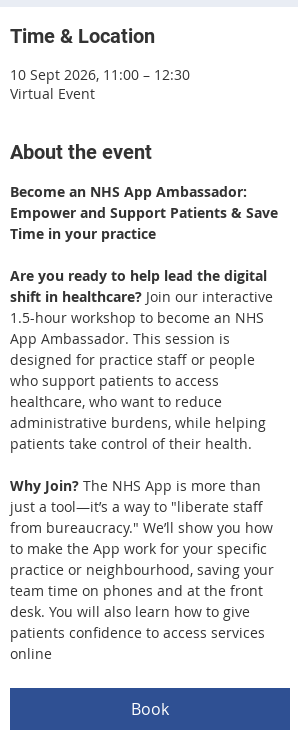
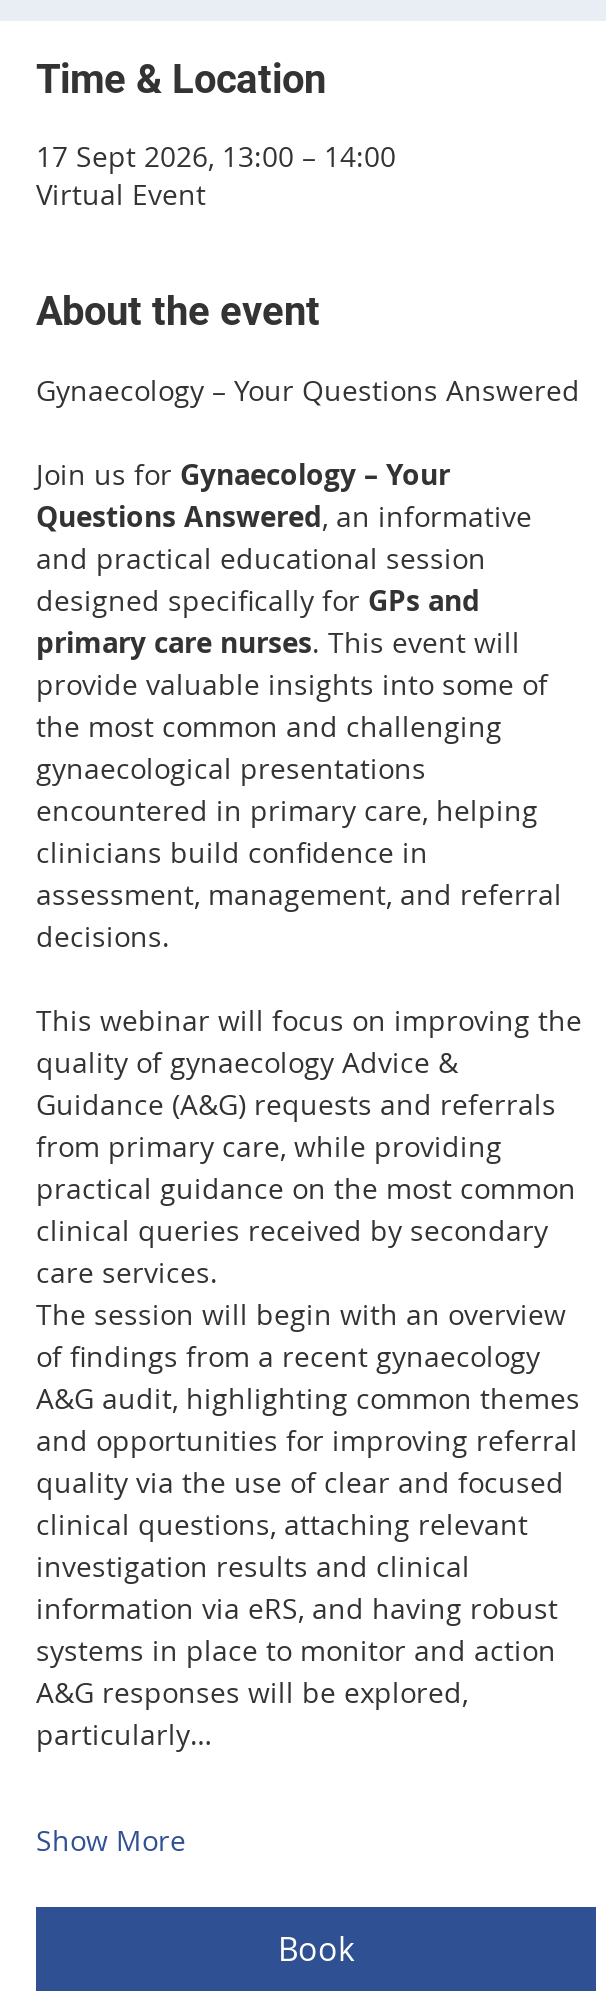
[10,65,190,84] 10 Sept 2026, 11:00 – 12:30 -> [36,137,396,175] 17 Sept 2026, 13:00 – 14:00
[10,182,282,663] Become an NHS App Ambassador: | Empower and Support Patients & Save | Time in your practice | Are you ready to help lead the digital | shift in healthcare? Join our interactive | 1.5-hour workshop to become an NHS | App Ambassador. This session is | designed for practice staff or people | who support patients to access | healthcare, who want to reduce | administrative burdens, while helping | patients take control of their health. | Why Join? The NHS App is more than | just a tool—it’s a way to "liberate staff | from bureaucracy." We’ll show you how | to make the App work for your specific | practice or neighbourhood, saving your | team time on phones and at the front | desk. You will also learn how to give | patients confidence to access services | online -> [36,371,590,1859] Gynaecology – Your Questions Answered | Join us for Gynaecology – Your | Questions Answered, an informative | and practical educational session | designed specifically for GPs and | primary care nurses. This event will | provide valuable insights into some of | the most common and challenging | gynaecological presentations | encountered in primary care, helping | clinicians build confidence in | assessment, management, and referral | decisions. | This webinar will focus on improving the | quality of gynaecology Advice & | Guidance (A&G) requests and referrals | from primary care, while providing | practical guidance on the most common | clinical queries received by secondary | care services. | The session will begin with an overview | of findings from a recent gynaecology | A&G audit, highlighting common themes | and opportunities for improving referral | quality via the use of clear and focused | clinical questions, attaching relevant | investigation results and clinical | information via eRS, and having robust | systems in place to monitor and action | A&G responses will be explored, | particularly… | Show More

